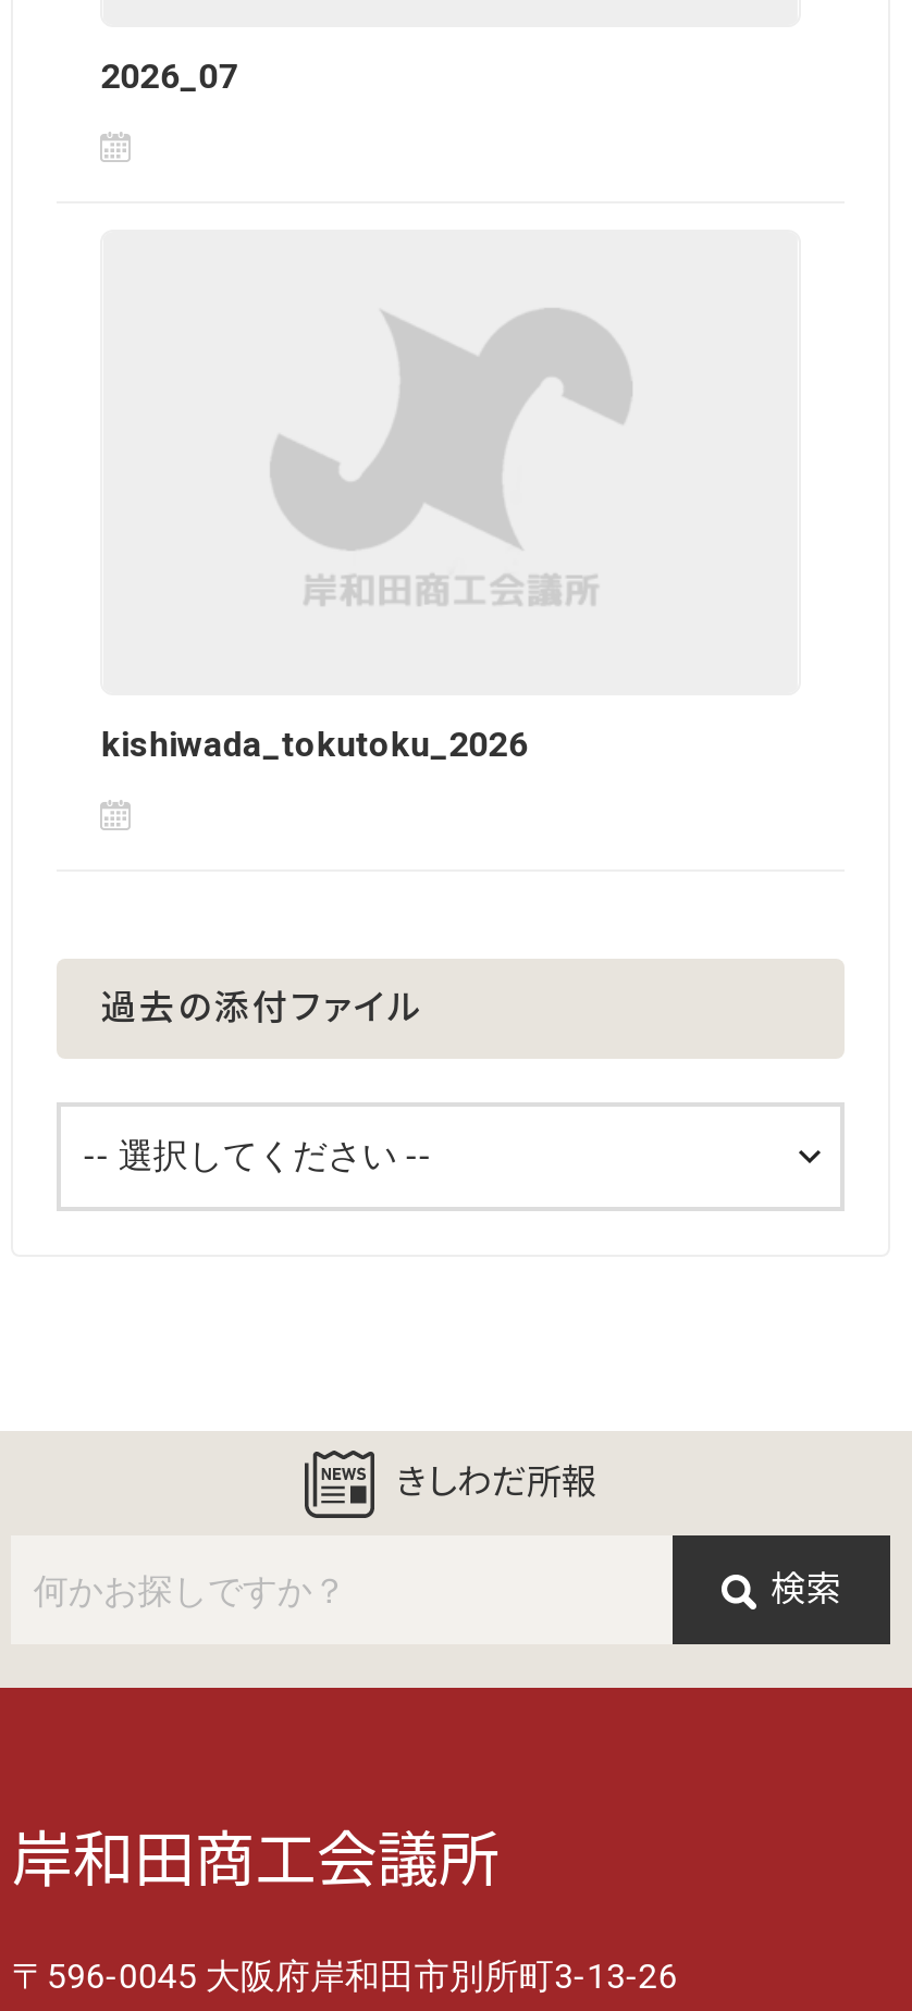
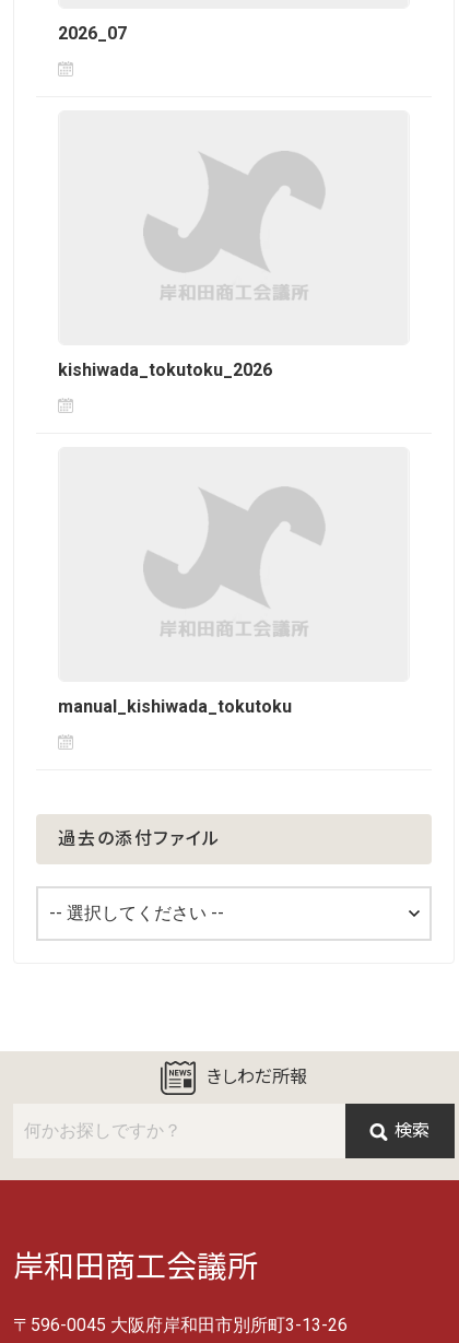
none -> [58,696,292,717] manual_kishiwada_tokutoku

